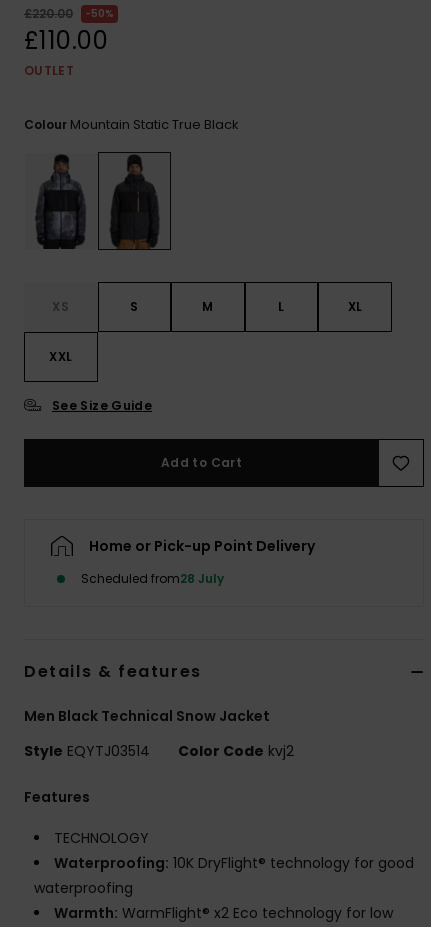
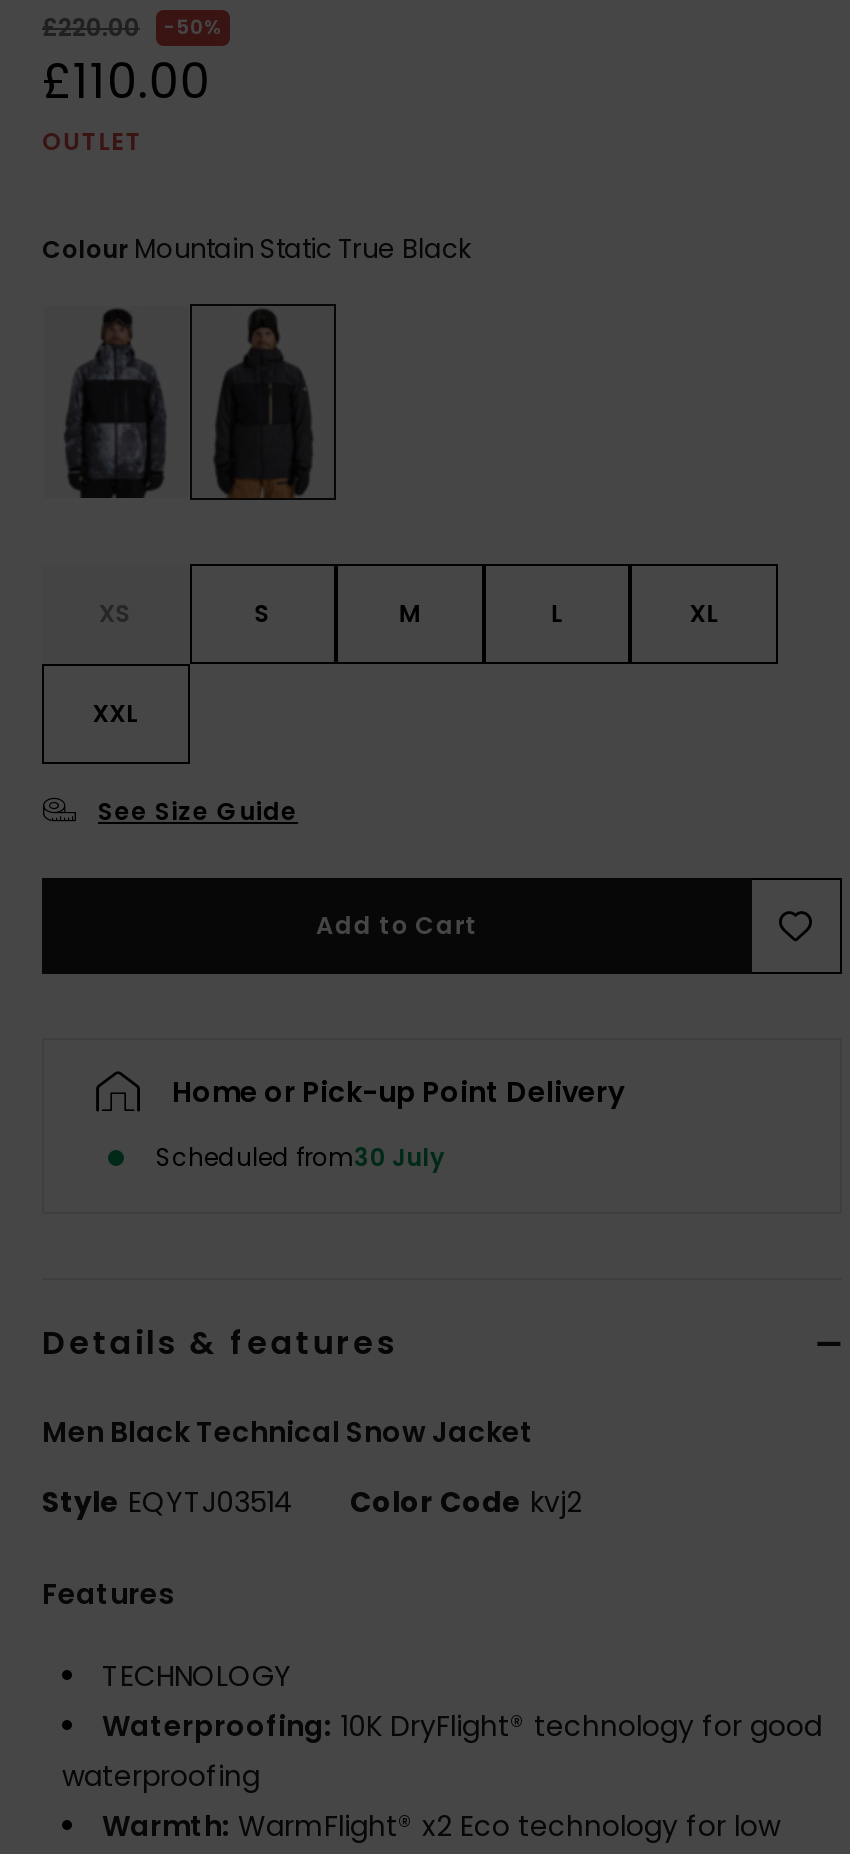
[81,570,224,587] Scheduled from28 July -> [156,1140,444,1174] Scheduled from30 July

